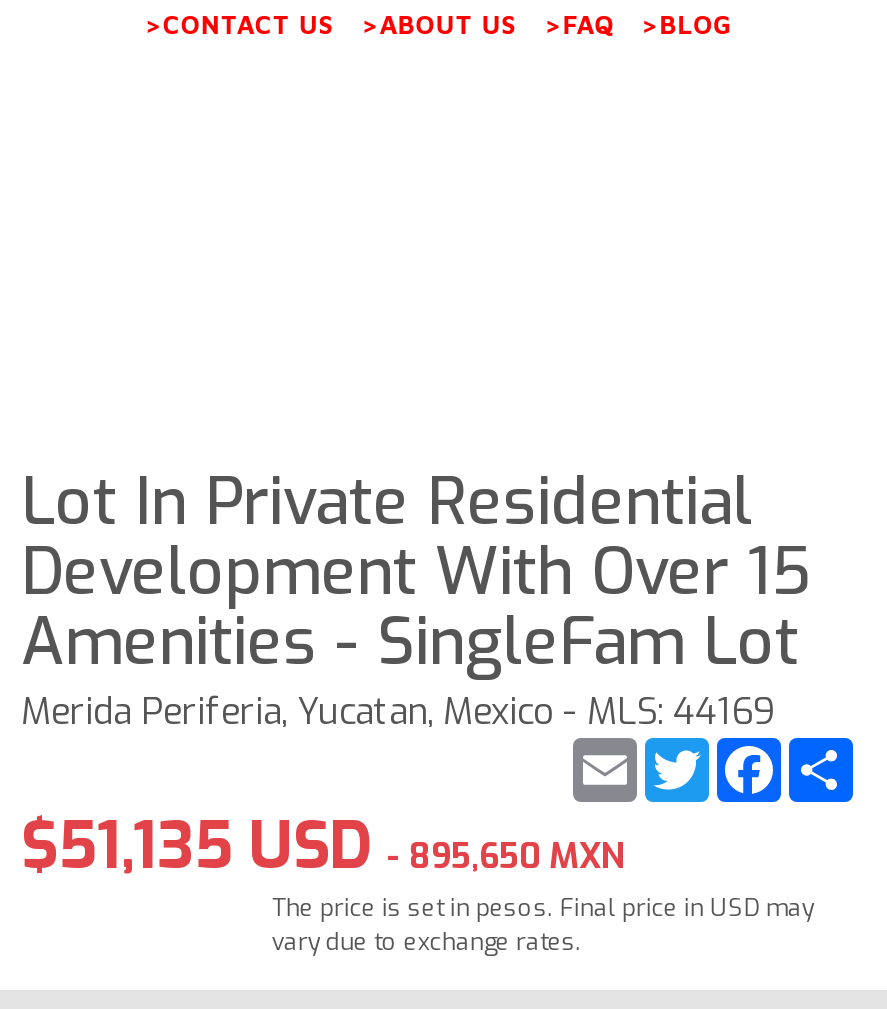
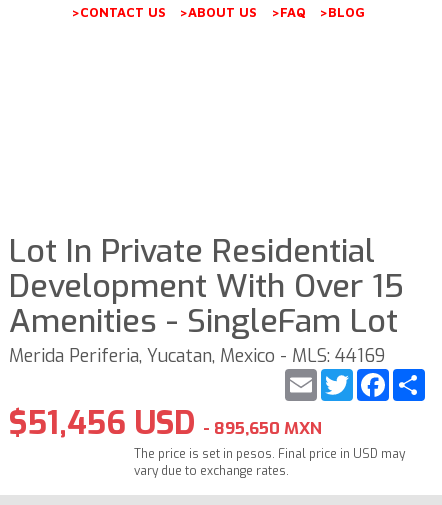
[21,804,625,888] $51,135 USD - 895,650 MXN -> [9,402,322,444] $51,456 USD - 895,650 MXN

